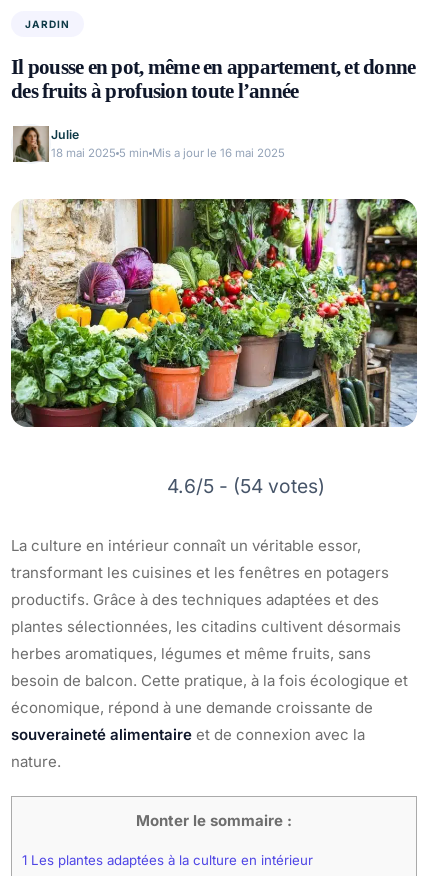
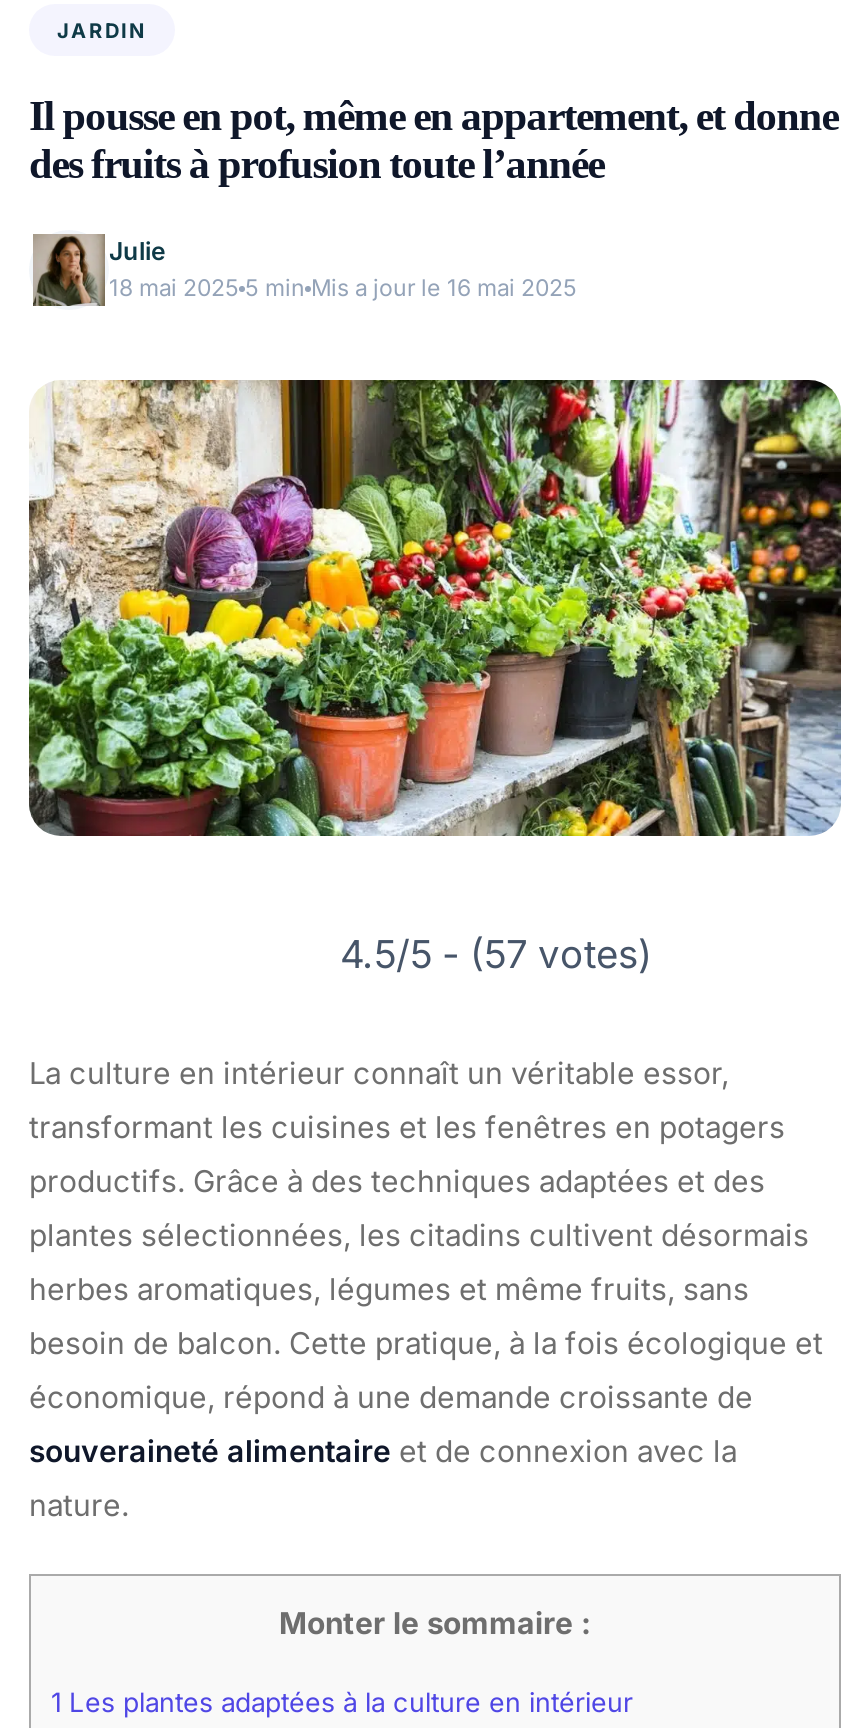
[166,474,324,498] 4.6/5 - (54 votes) -> [340,930,652,978] 4.5/5 - (57 votes)

